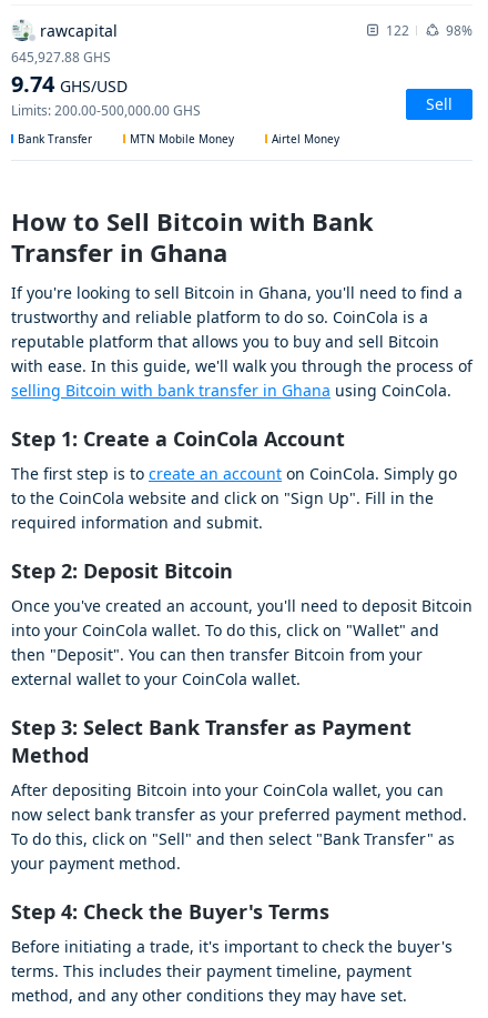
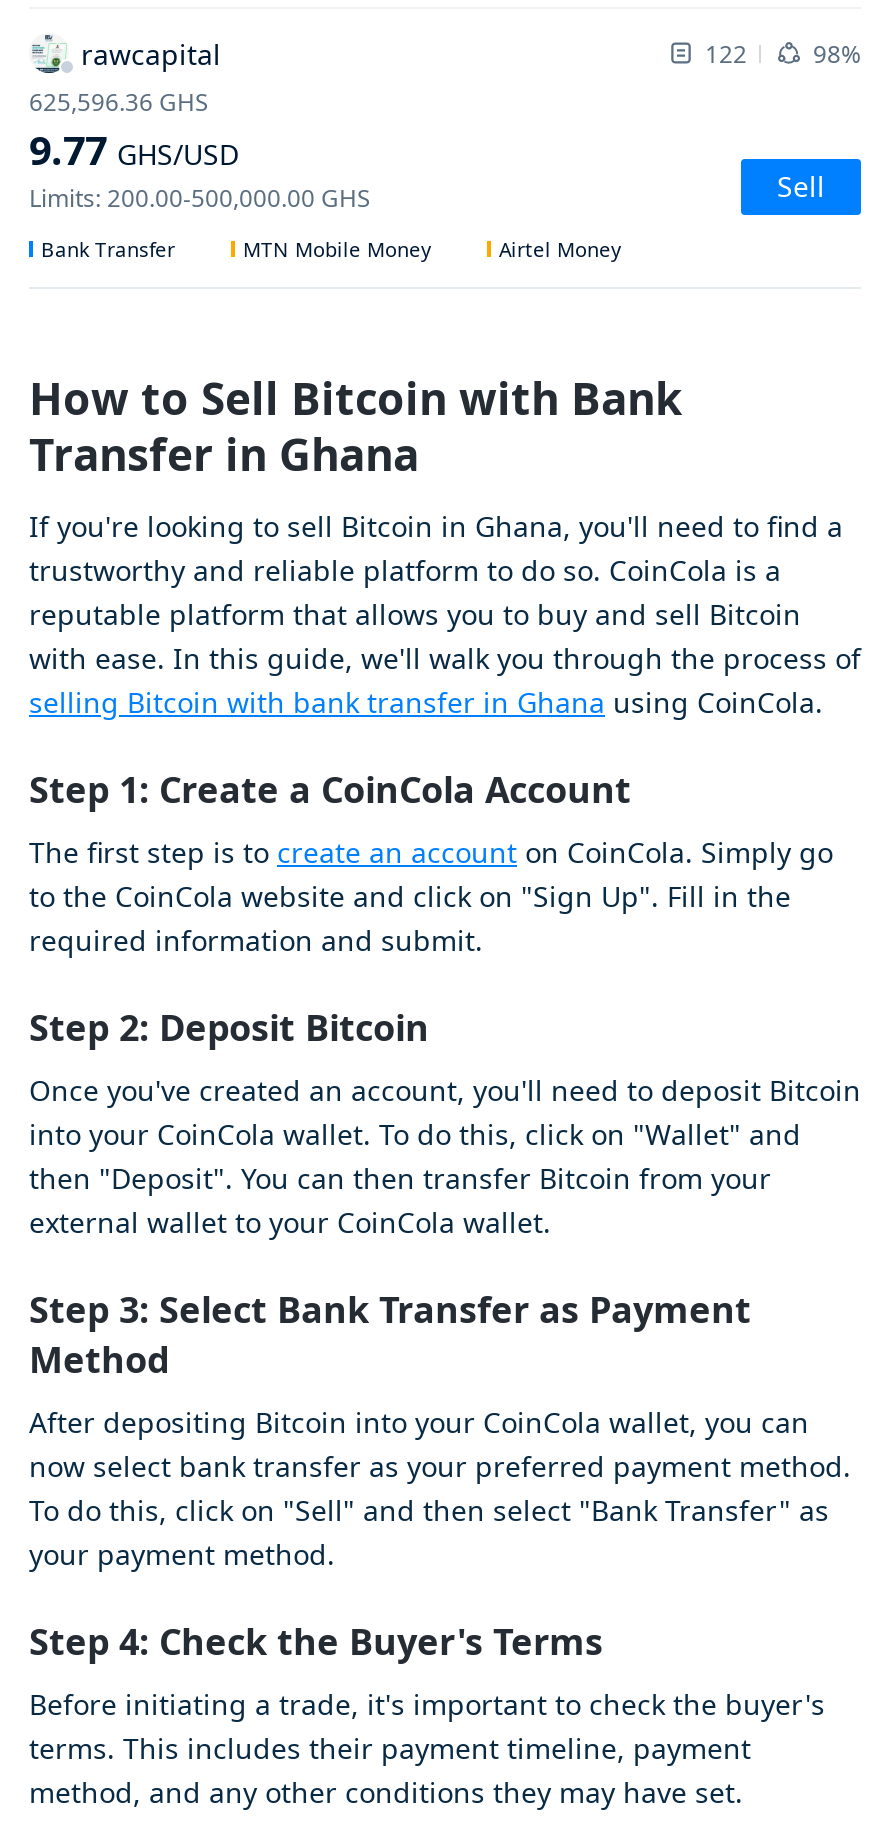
[11,48,111,67] 645,927.88 GHS -> [29,85,209,119] 625,596.36 GHS
[11,69,128,99] 9.74 GHS/USD -> [29,123,239,177] 9.77 GHS/USD

